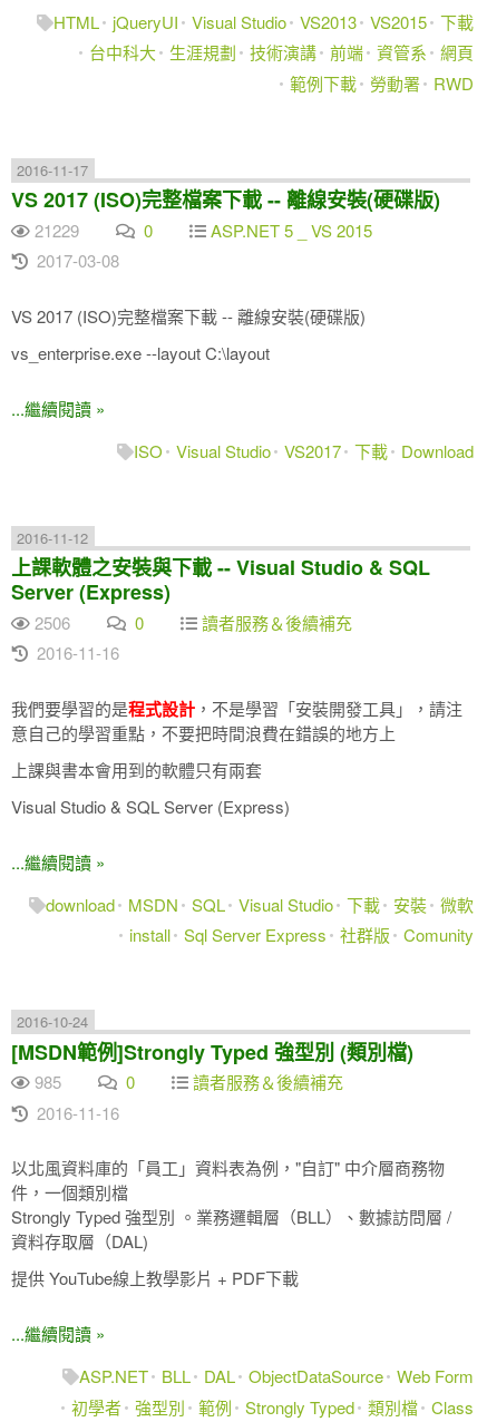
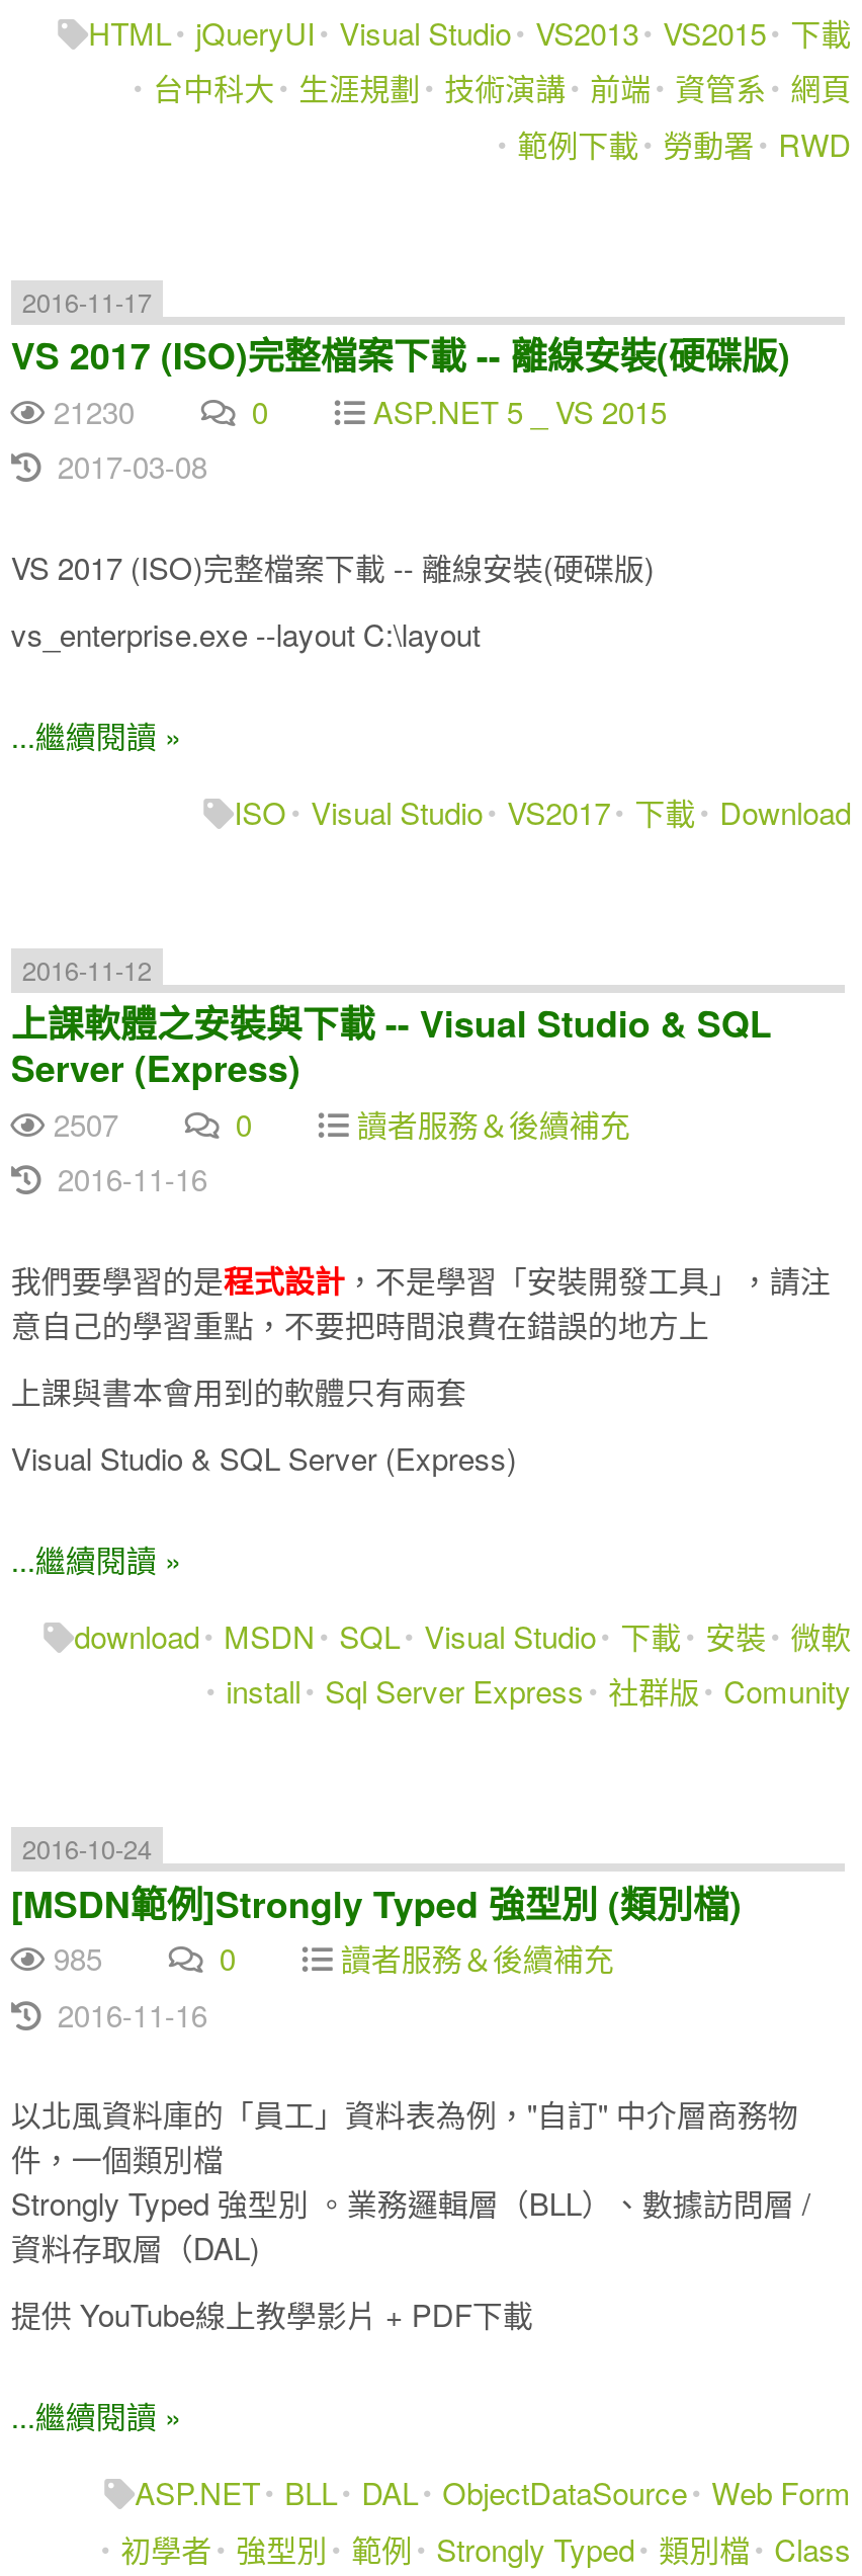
[34,218,79,241] 21229 -> [53,389,134,431] 21230
[34,610,70,634] 2506 -> [53,1101,118,1144] 2507

